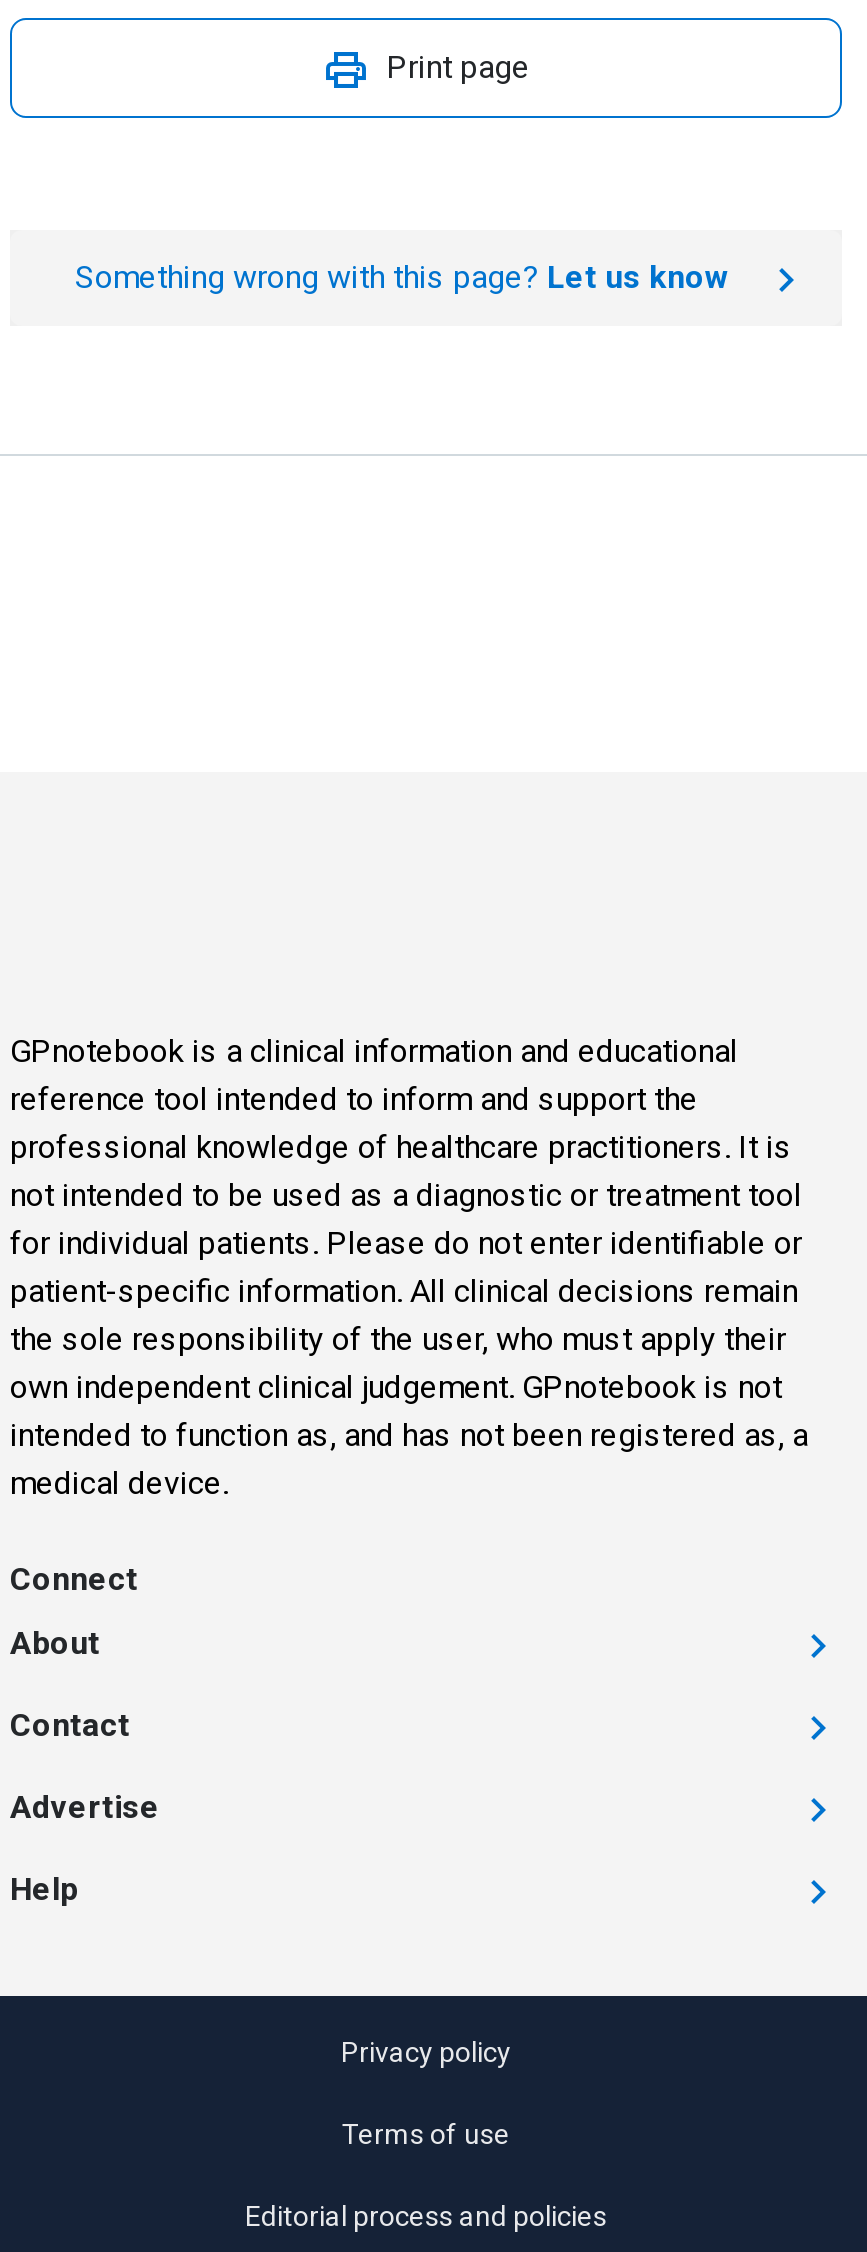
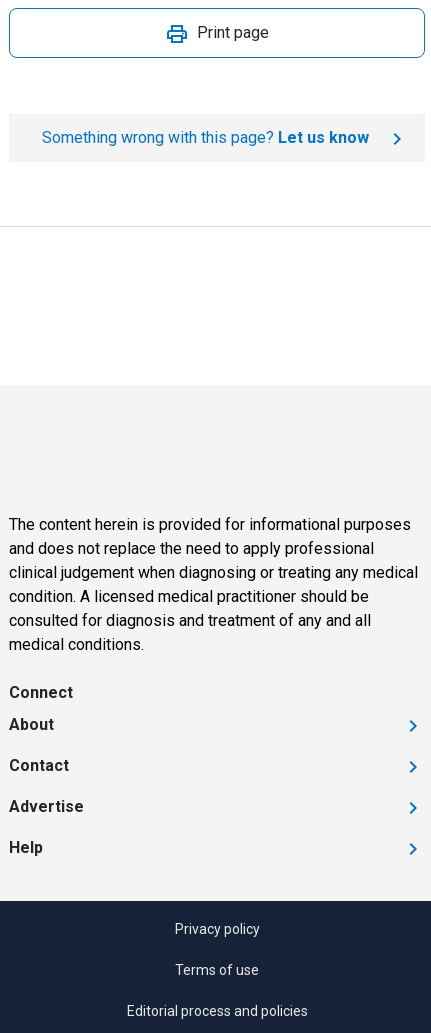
[10,1032,808,1502] GPnotebook is a clinical information and educational | reference tool intended to inform and support the | professional knowledge of healthcare practitioners. It is | not intended to be used as a diagnostic or treatment tool | for individual patients. Please do not enter identifiable or | patient-specific information. All clinical decisions remain | the sole responsibility of the user, who must apply their | own independent clinical judgement. GPnotebook is not | intended to function as, and has not been registered as, a | medical device. -> [9,515,418,654] The content herein is provided for informational purposes | and does not replace the need to apply professional | clinical judgement when diagnosing or treating any medical | condition. A licensed medical practitioner should be | consulted for diagnosis and treatment of any and all | medical conditions.

